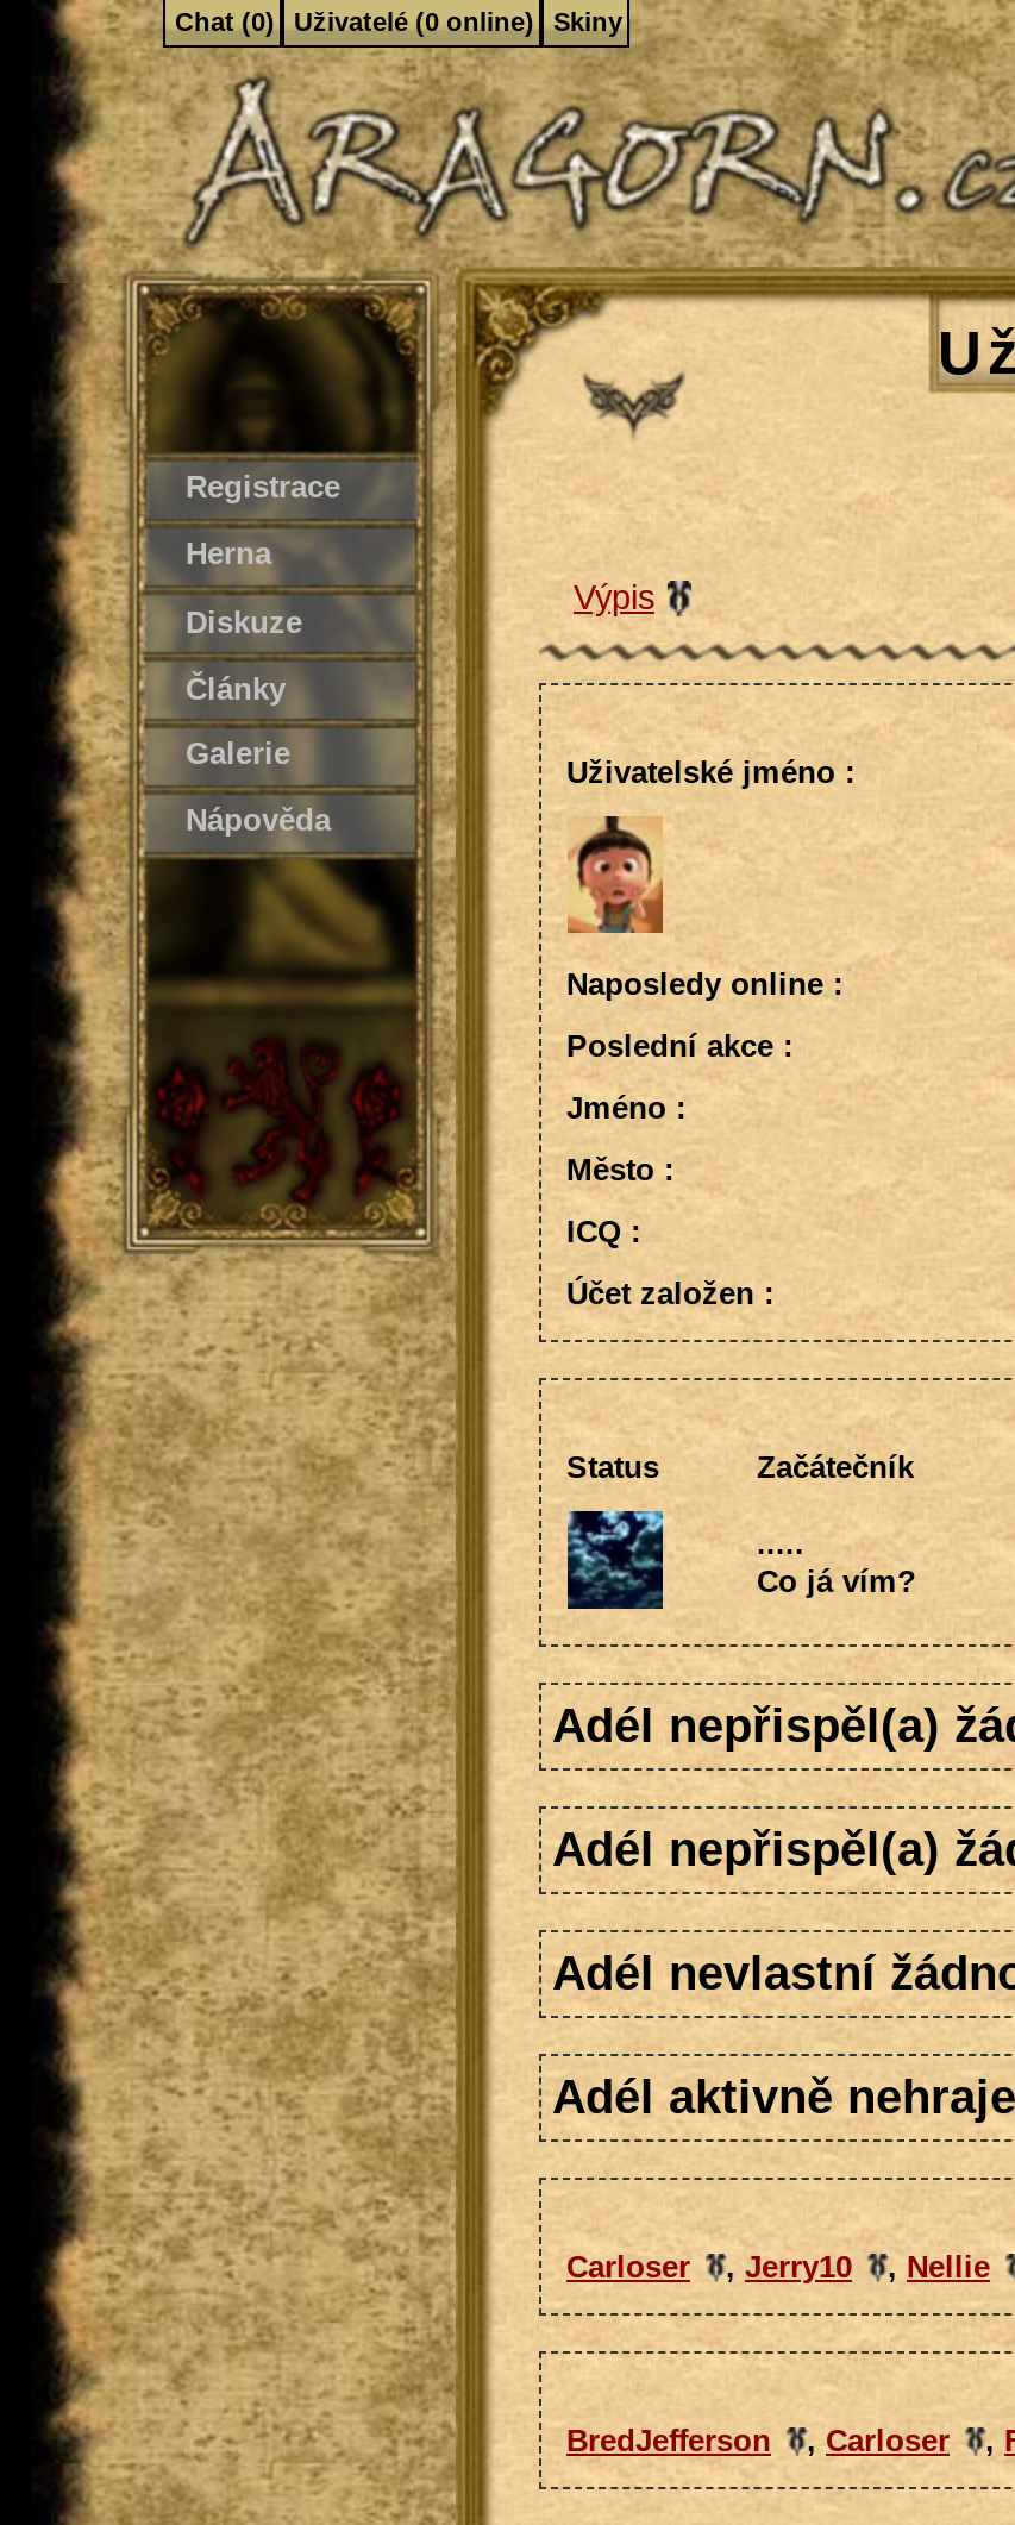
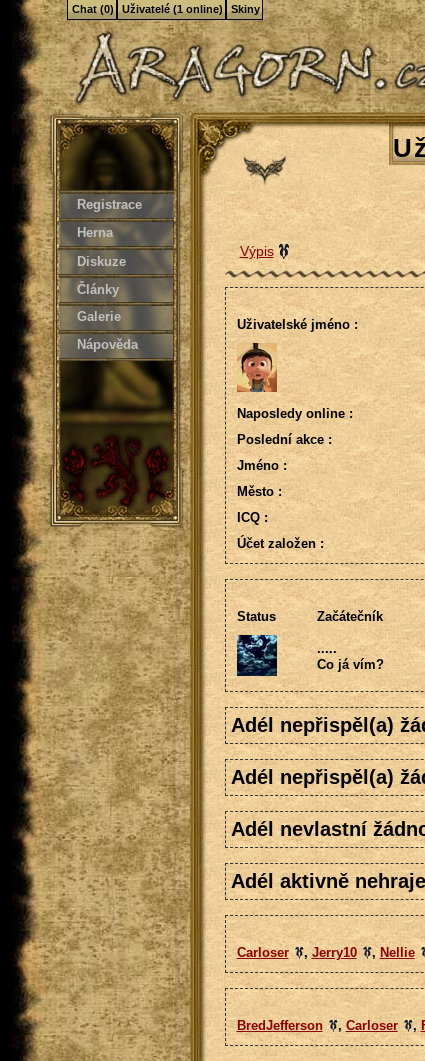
[294,7,534,36] Uživatelé (0 online) -> [122,3,223,15] Uživatelé (1 online)

